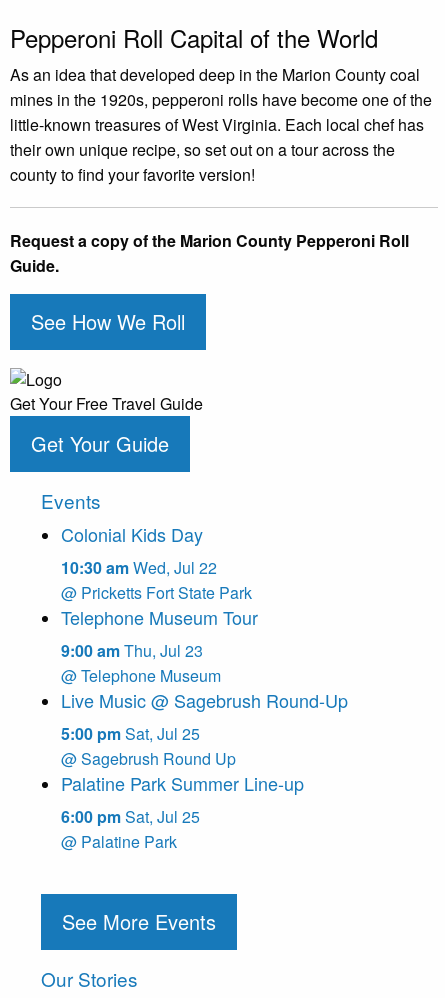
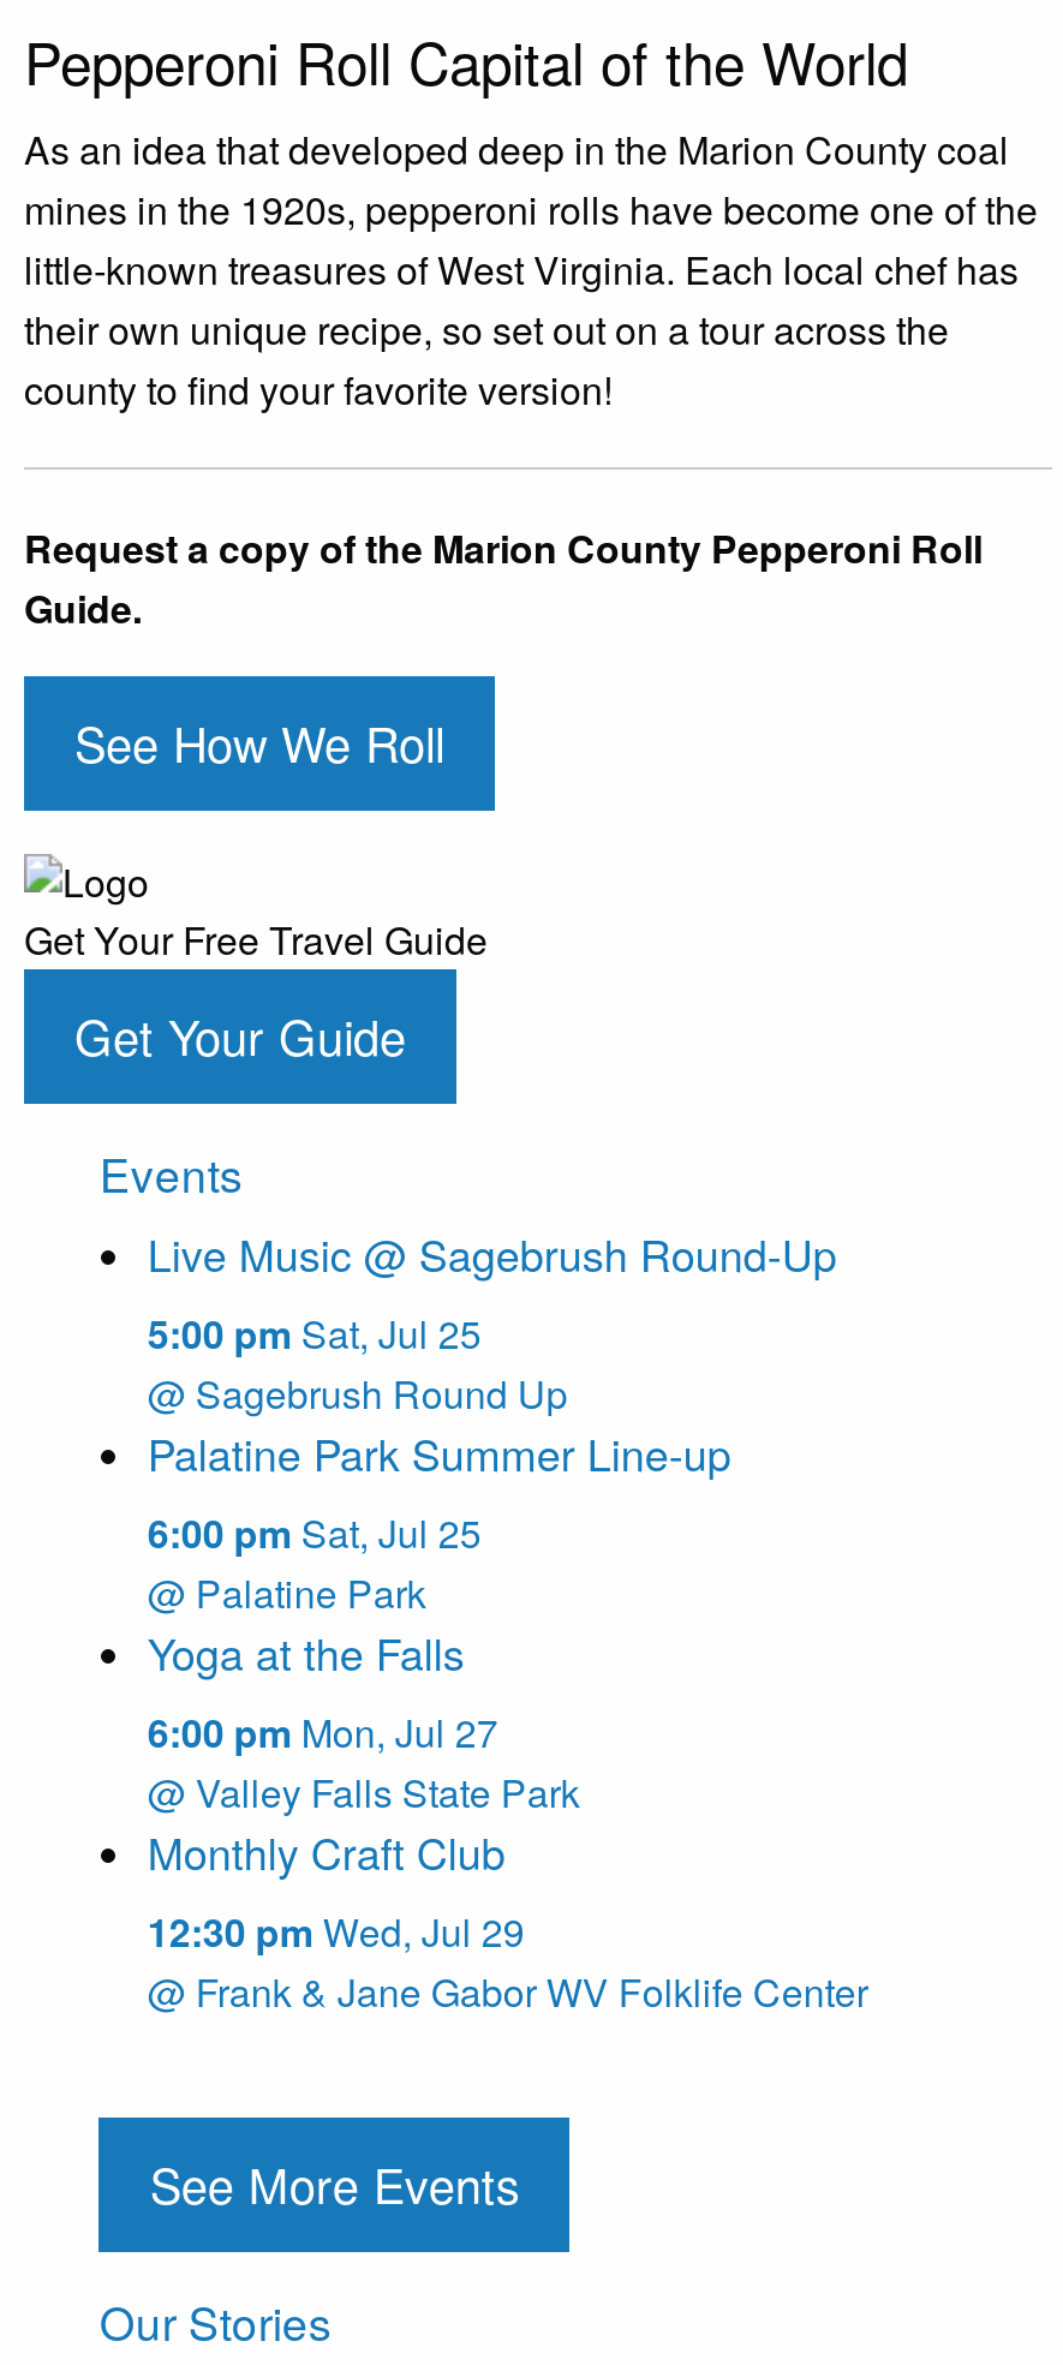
[61,521,258,687] Colonial Kids Day | 10:30 am Wed, Jul 22 | @ Pricketts Fort State Park | Telephone Museum Tour | 9:00 am Thu, Jul 23 | @ Telephone Museum -> none
moved [61,687,348,853] -> [147,1222,837,1620]: Live Music @ Sagebrush Round-Up | 5:00 pm Sat, Jul 25 | @ Sagebrush Round Up | Palatine Park Summer Line-up | 6:00 pm Sat, Jul 25 | @ Palatine Park
none -> [147,1620,868,2019] Yoga at the Falls | 6:00 pm Mon, Jul 27 | @ Valley Falls State Park | Monthly Craft Club | 12:30 pm Wed, Jul 29 | @ Frank & Jane Gabor WV Folklife Center

